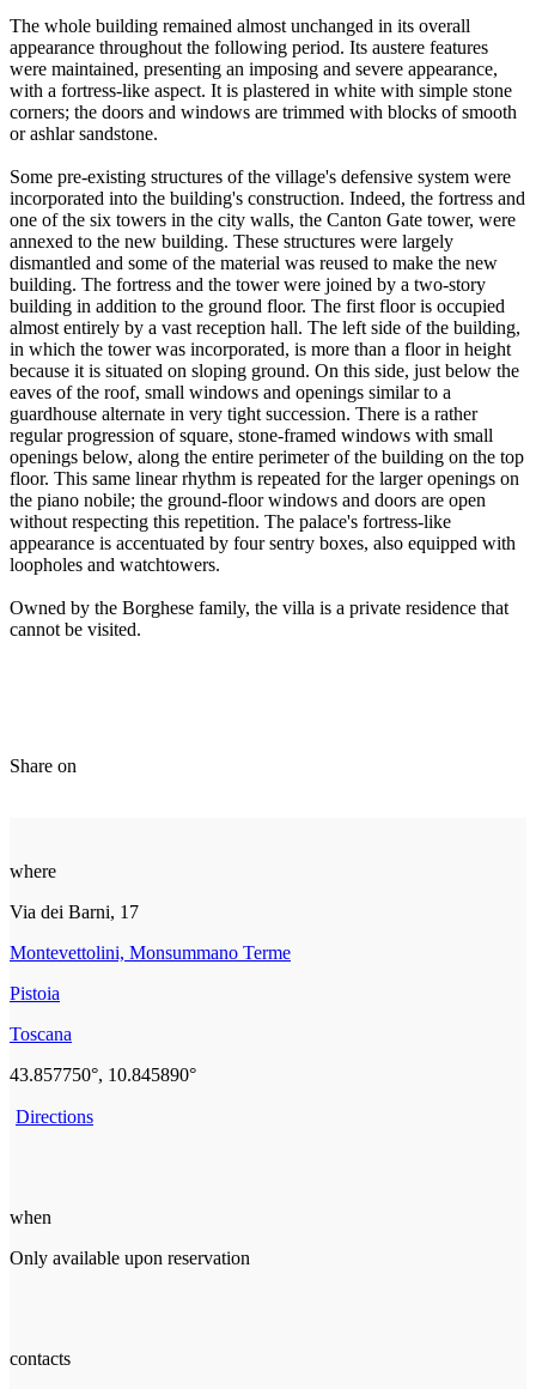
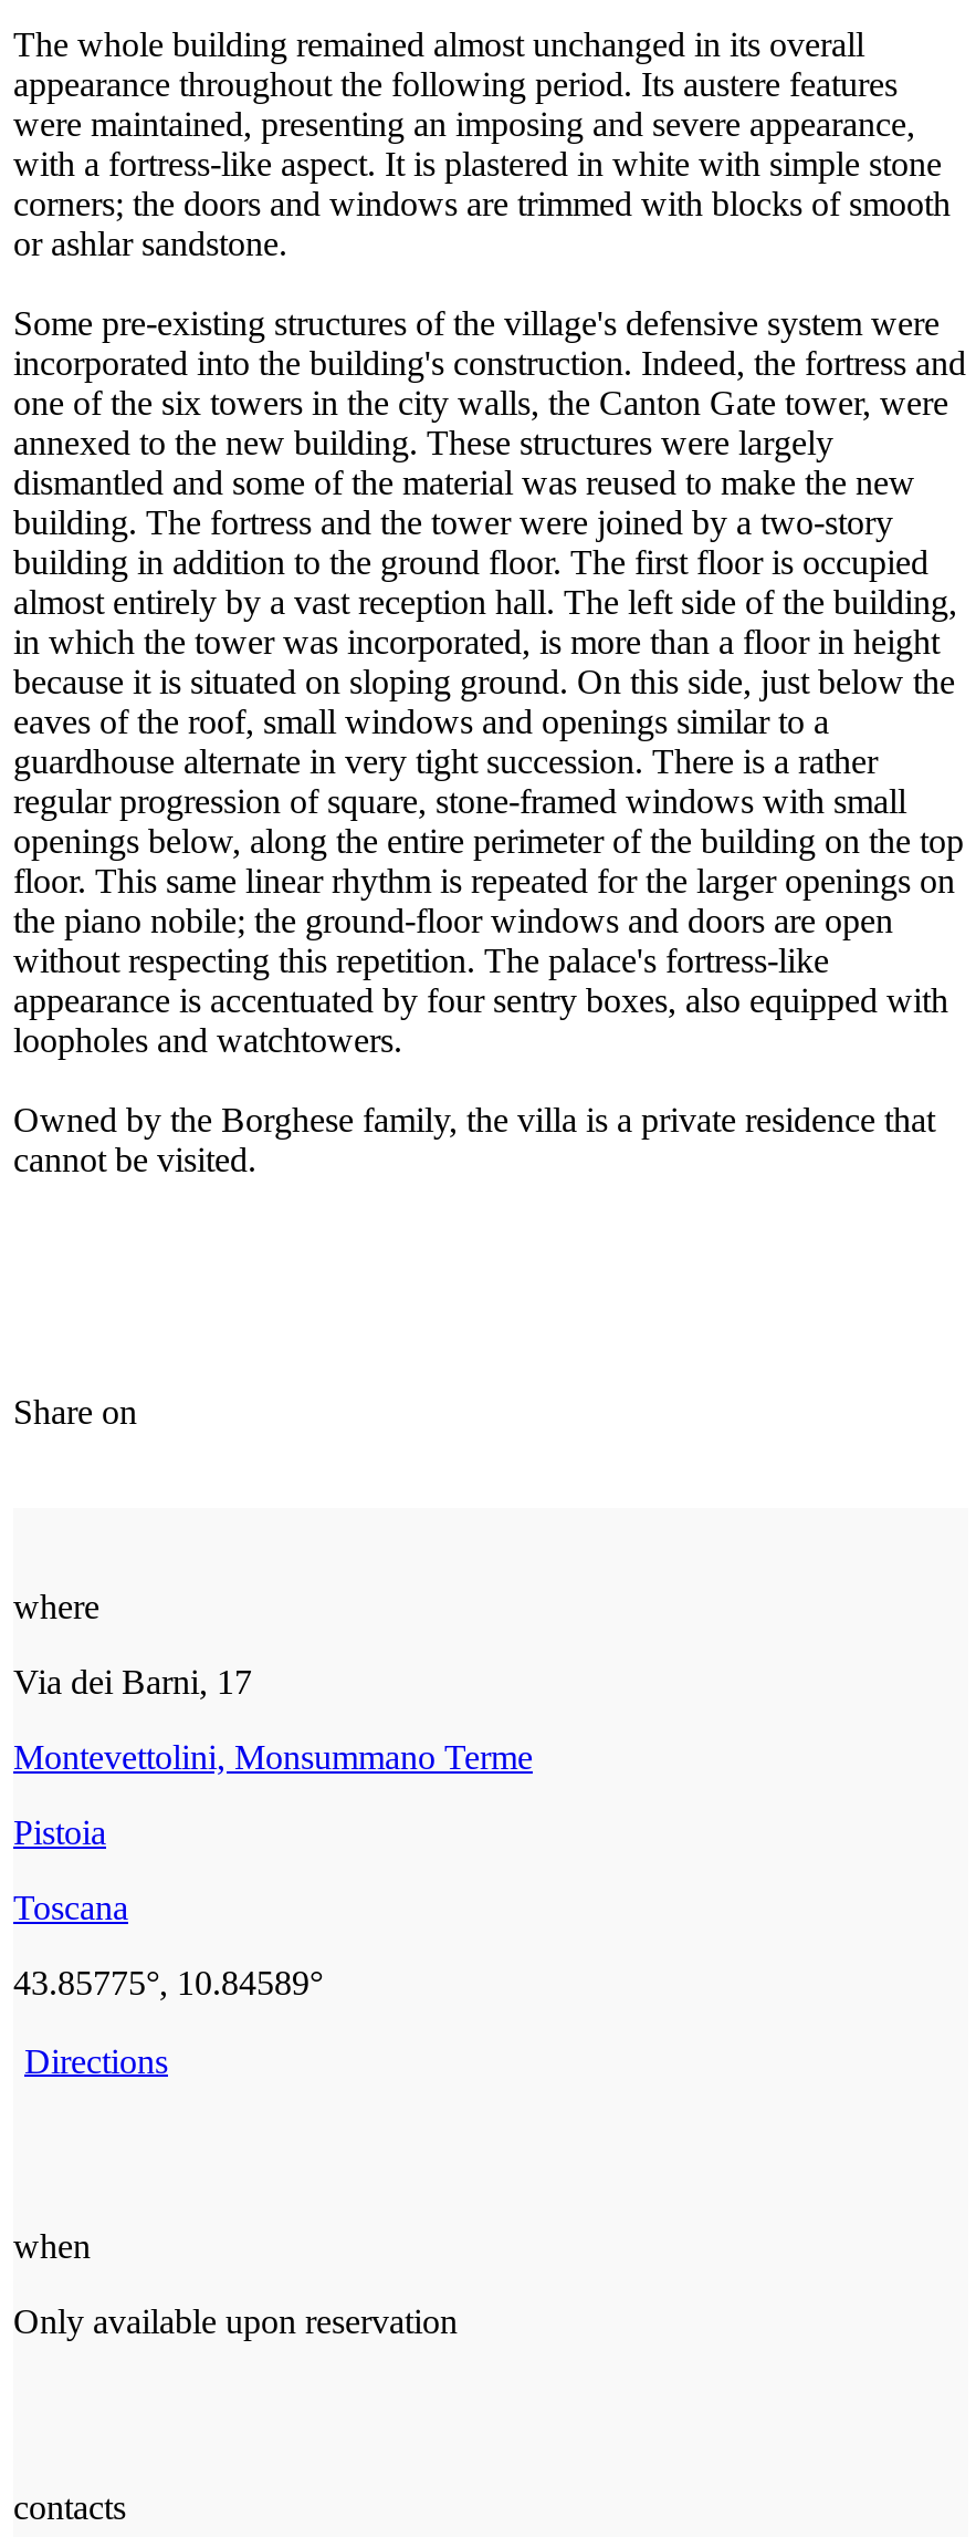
[10,1064,196,1085] 43.857750°, 10.845890° -> [13,1963,323,2001] 43.85775°, 10.84589°

